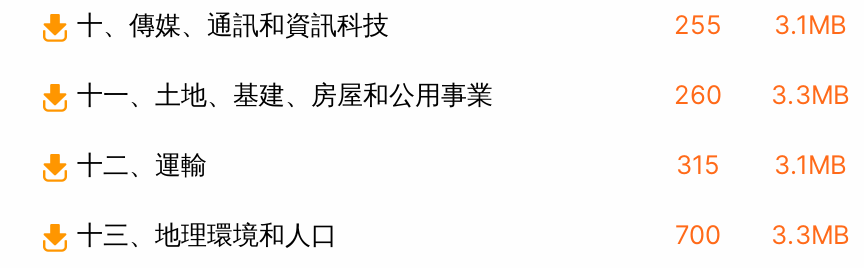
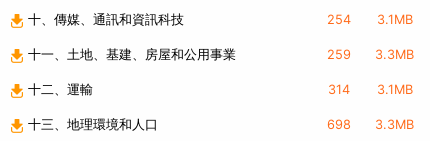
[674,10,846,40] 255 3.1MB -> [326,12,412,27] 254 3.1MB
[674,80,849,110] 260 3.3MB -> [326,47,414,62] 259 3.3MB
[676,150,846,180] 315 3.1MB -> [327,82,412,97] 314 3.1MB
[675,220,849,250] 700 3.3MB -> [326,117,414,132] 698 3.3MB

